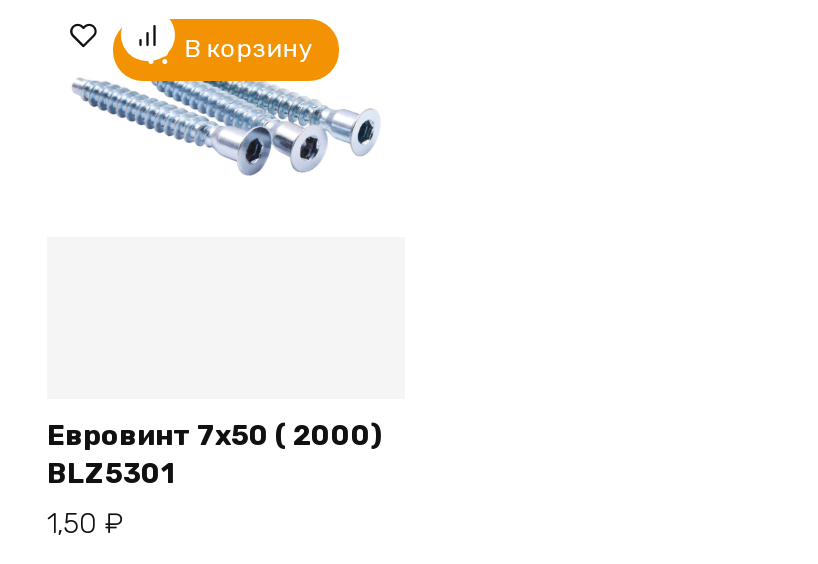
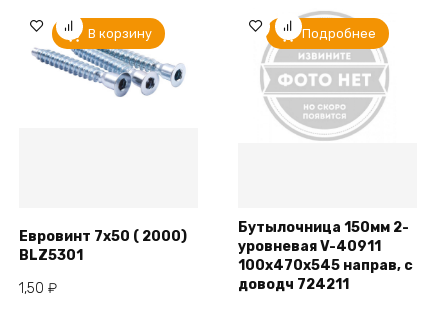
none -> [248,11,389,141] [image] | Подробнее
none -> [238,219,413,293] Бутылочница 150мм 2- | уровневая V-40911 | 100х470х545 направ, с | доводч 724211

